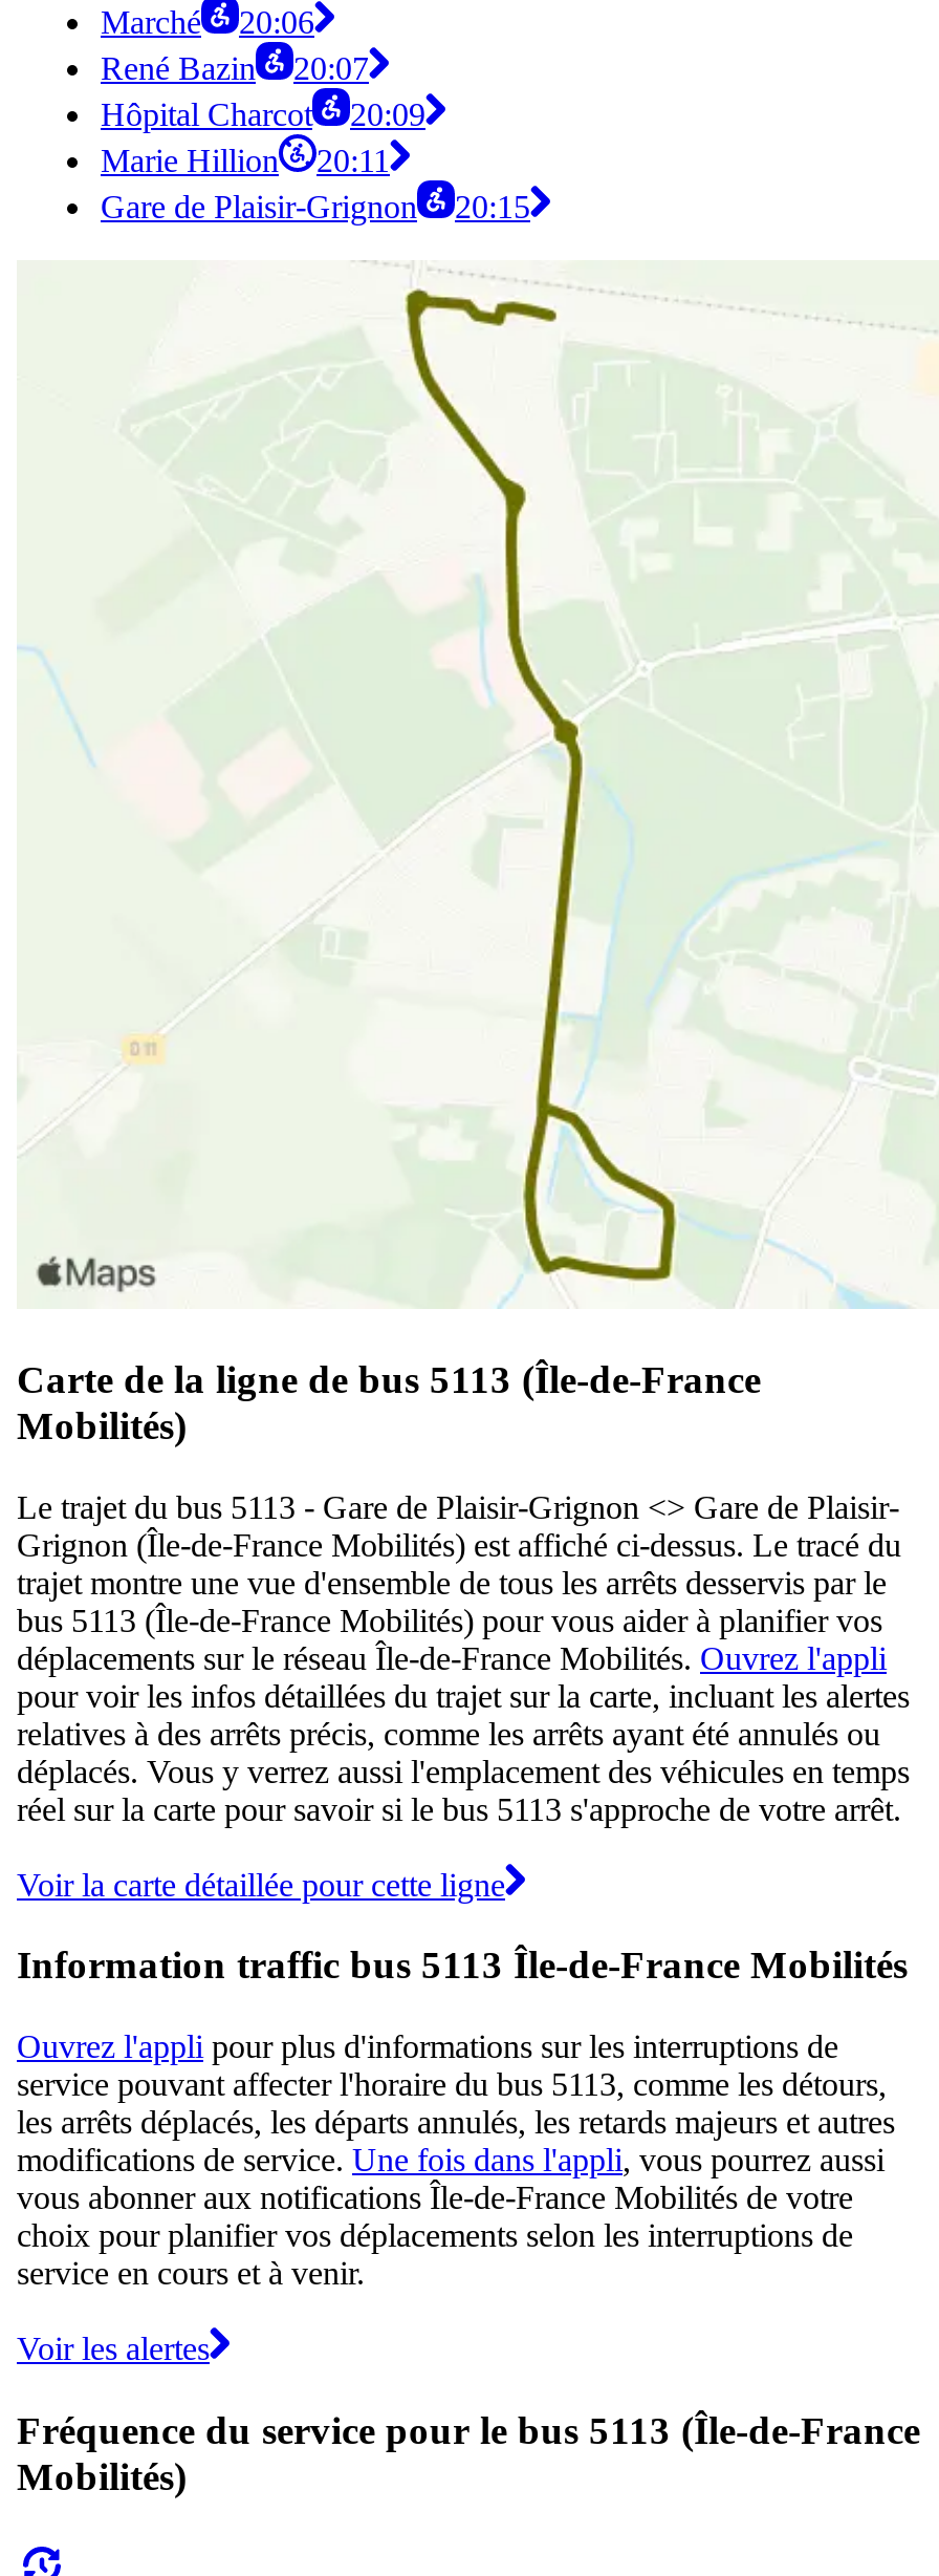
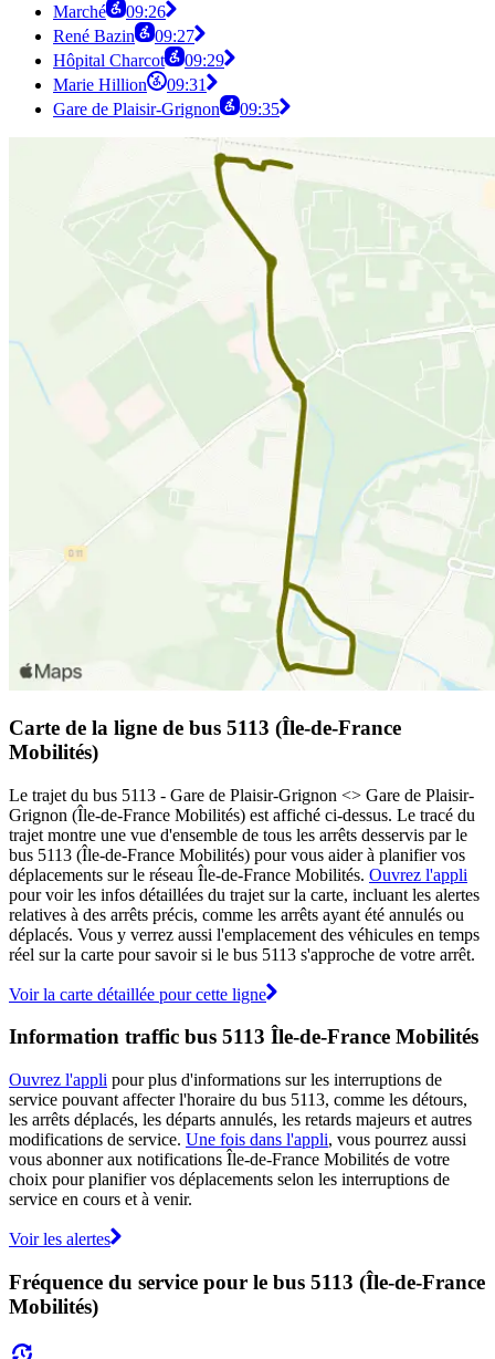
[101,5,314,40] Marché 20:06 -> [53,2,166,21] Marché 09:26
[101,51,369,86] René Bazin 20:07 -> [53,27,194,46] René Bazin 09:27
[101,97,425,133] Hôpital Charcot 20:09 -> [53,51,224,70] Hôpital Charcot 09:29
[101,143,390,179] Marie Hillion 20:11 -> [53,75,207,94] Marie Hillion 09:31
[101,189,530,225] Gare de Plaisir-Grignon 20:15 -> [53,100,280,119] Gare de Plaisir-Grignon 09:35

